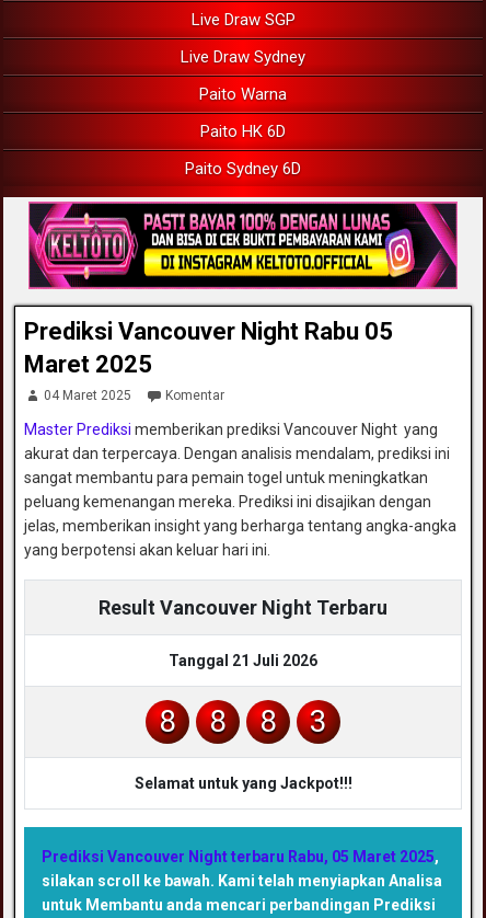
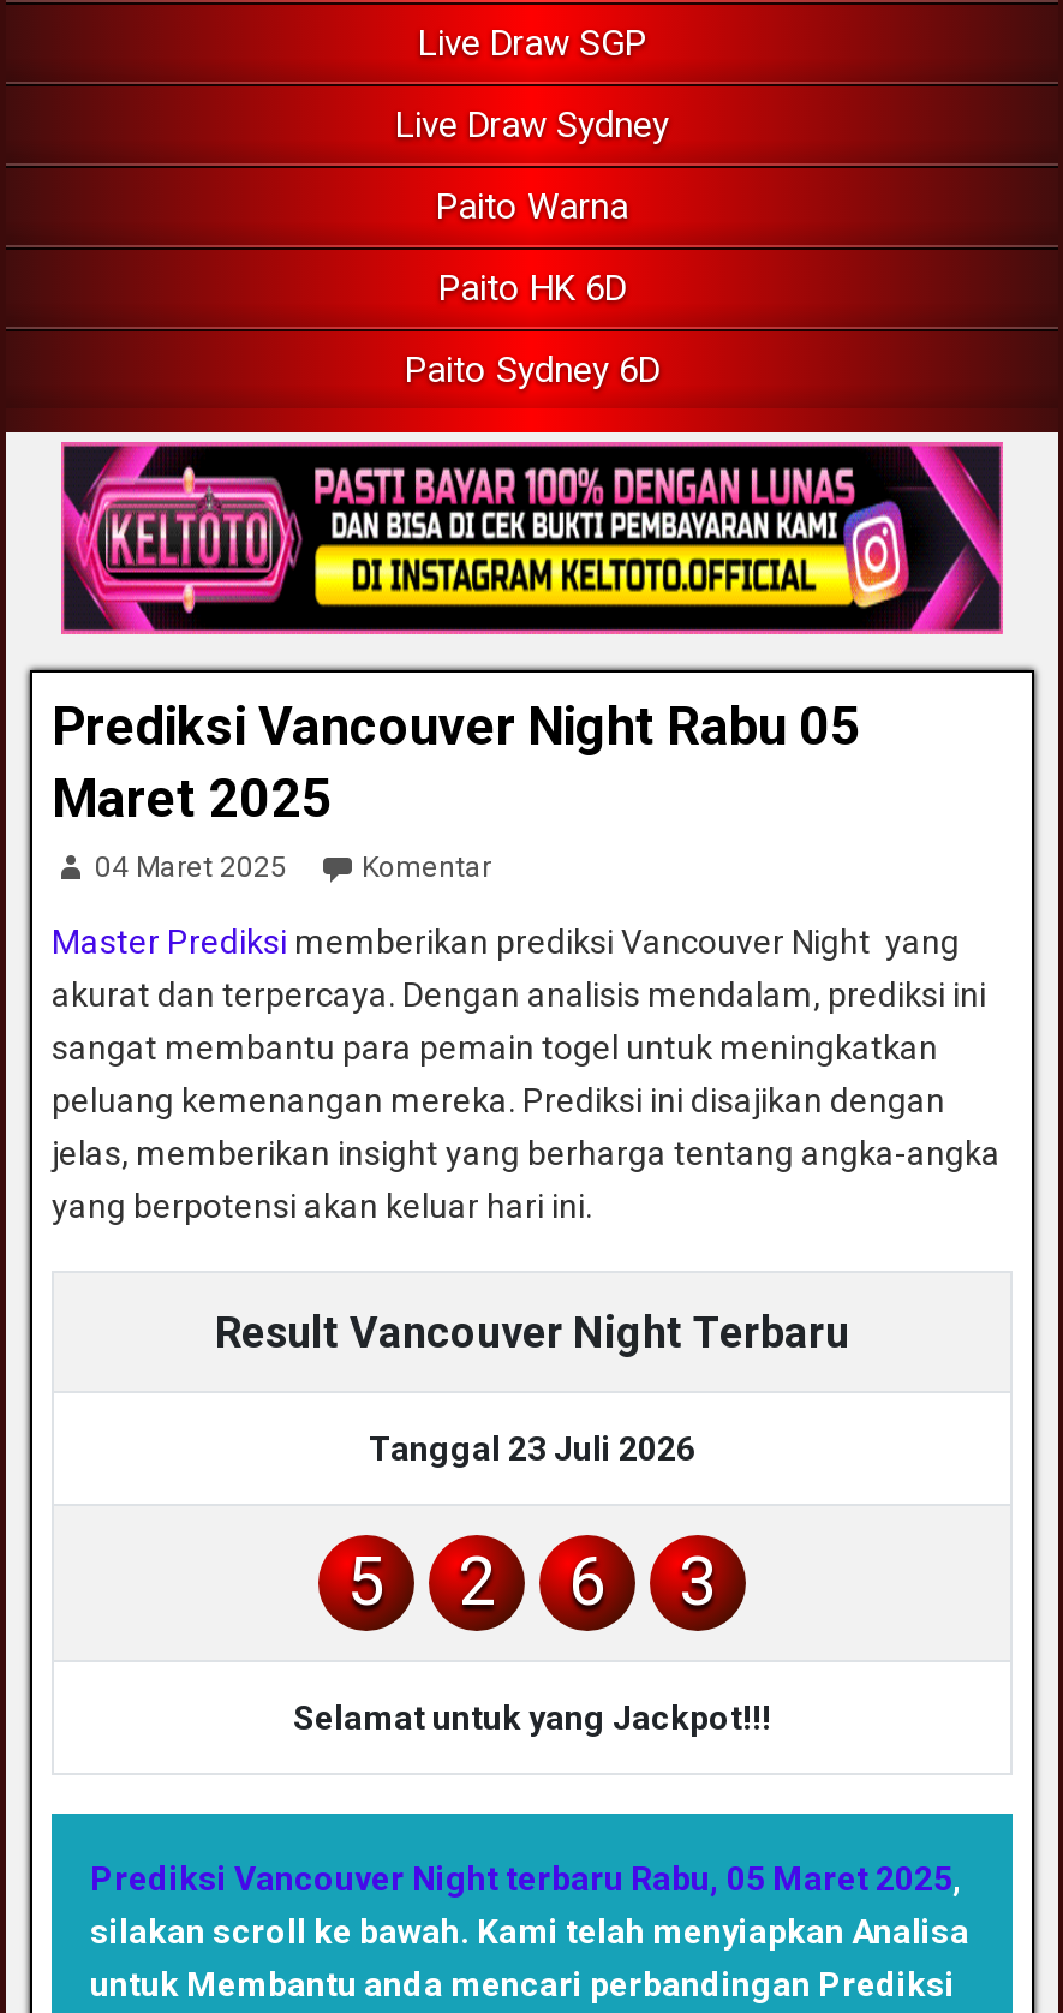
[169,651,317,669] Tanggal 21 Juli 2026 -> [369,1429,695,1467] Tanggal 23 Juli 2026
[159,703,176,739] 8 -> [347,1541,386,1621] 5
[209,703,227,739] 8 -> [458,1541,496,1621] 2
[259,703,277,739] 8 -> [568,1541,607,1621] 6

